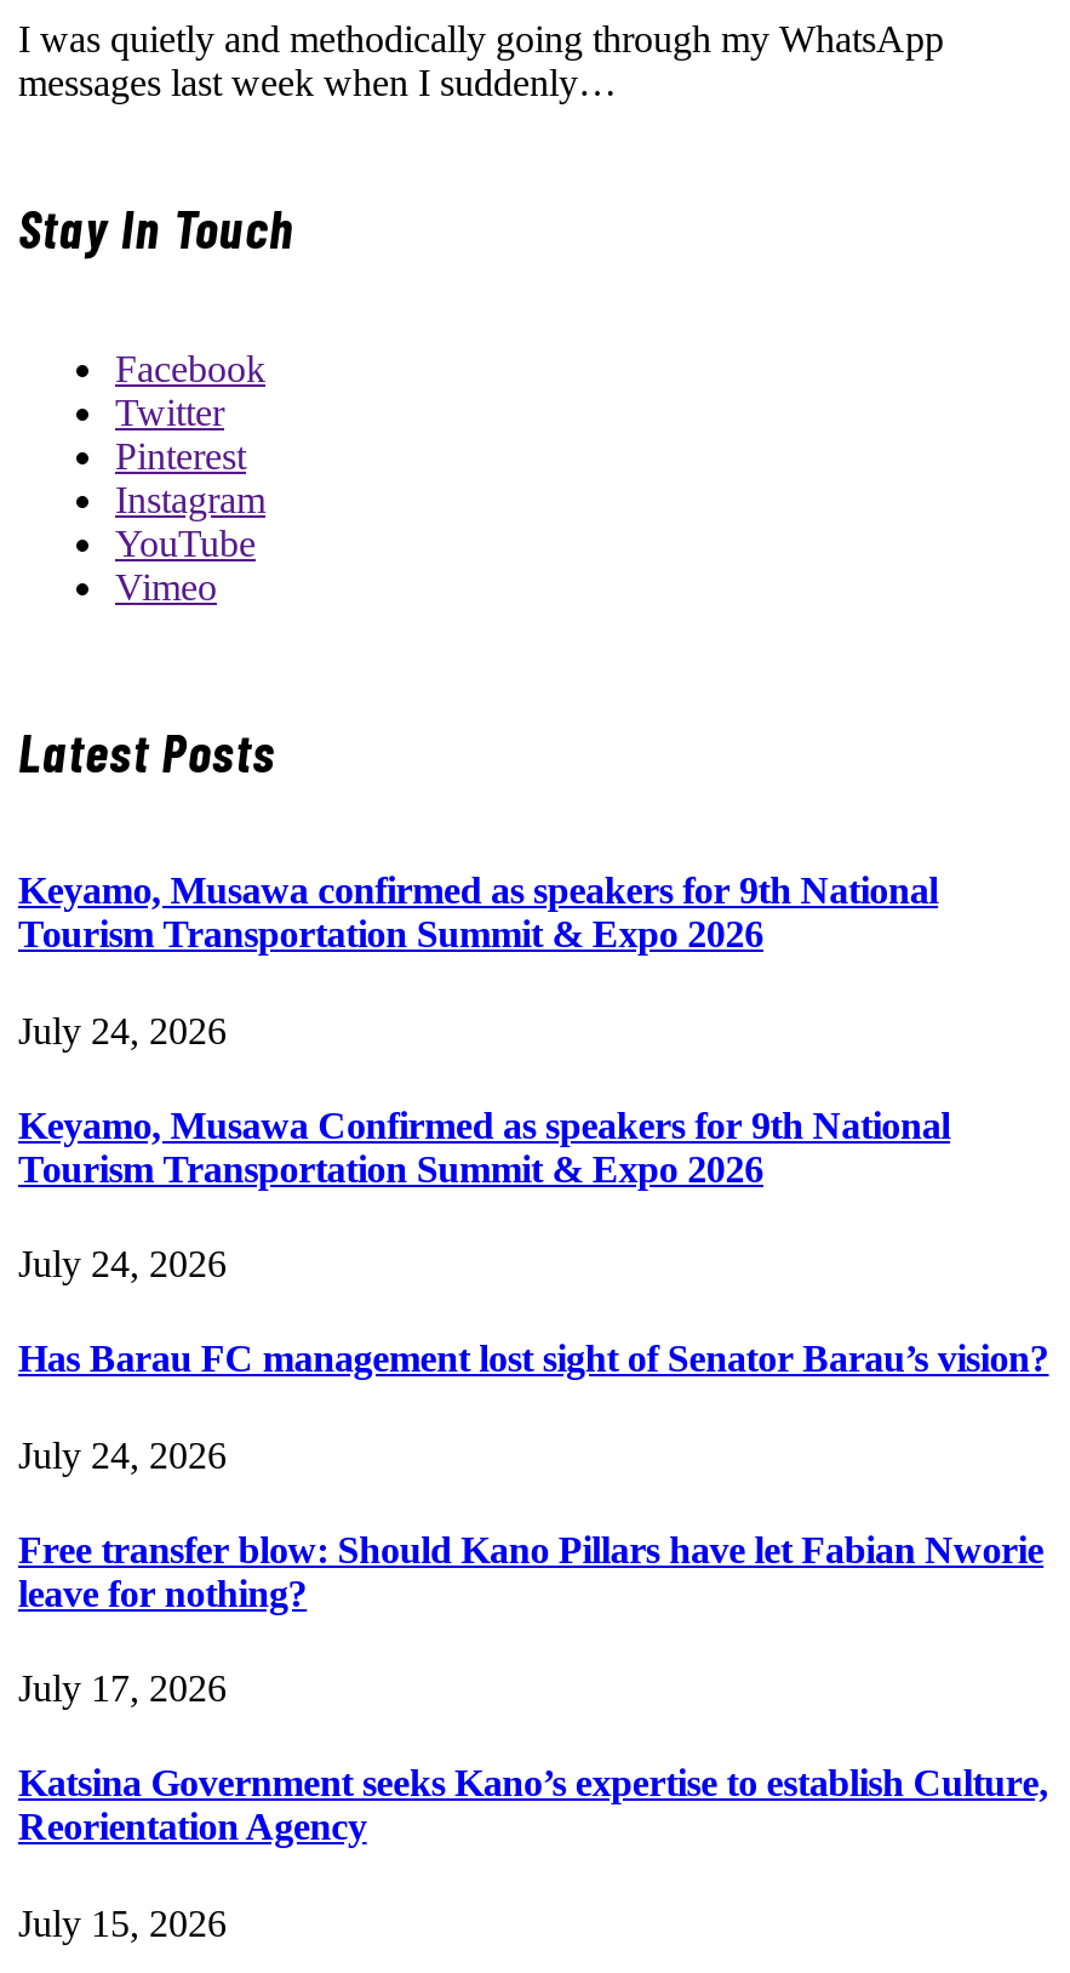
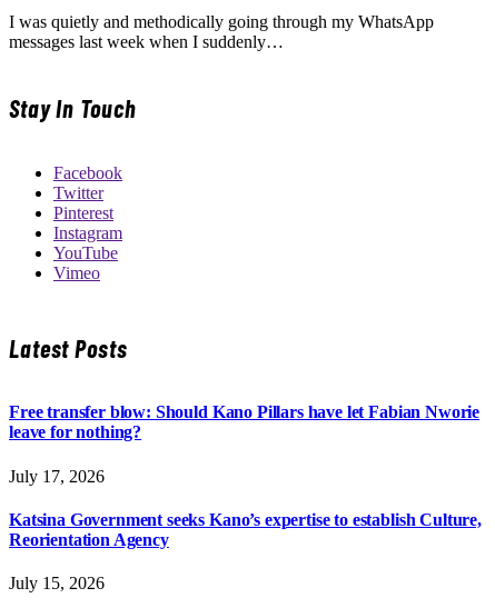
[18,870,1049,1475] Keyamo, Musawa confirmed as speakers for 9th National | Tourism Transportation Summit & Expo 2026 | July 24, 2026 | Keyamo, Musawa Confirmed as speakers for 9th National | Tourism Transportation Summit & Expo 2026 | July 24, 2026 | Has Barau FC management lost sight of Senator Barau’s vision? | July 24, 2026 -> none

